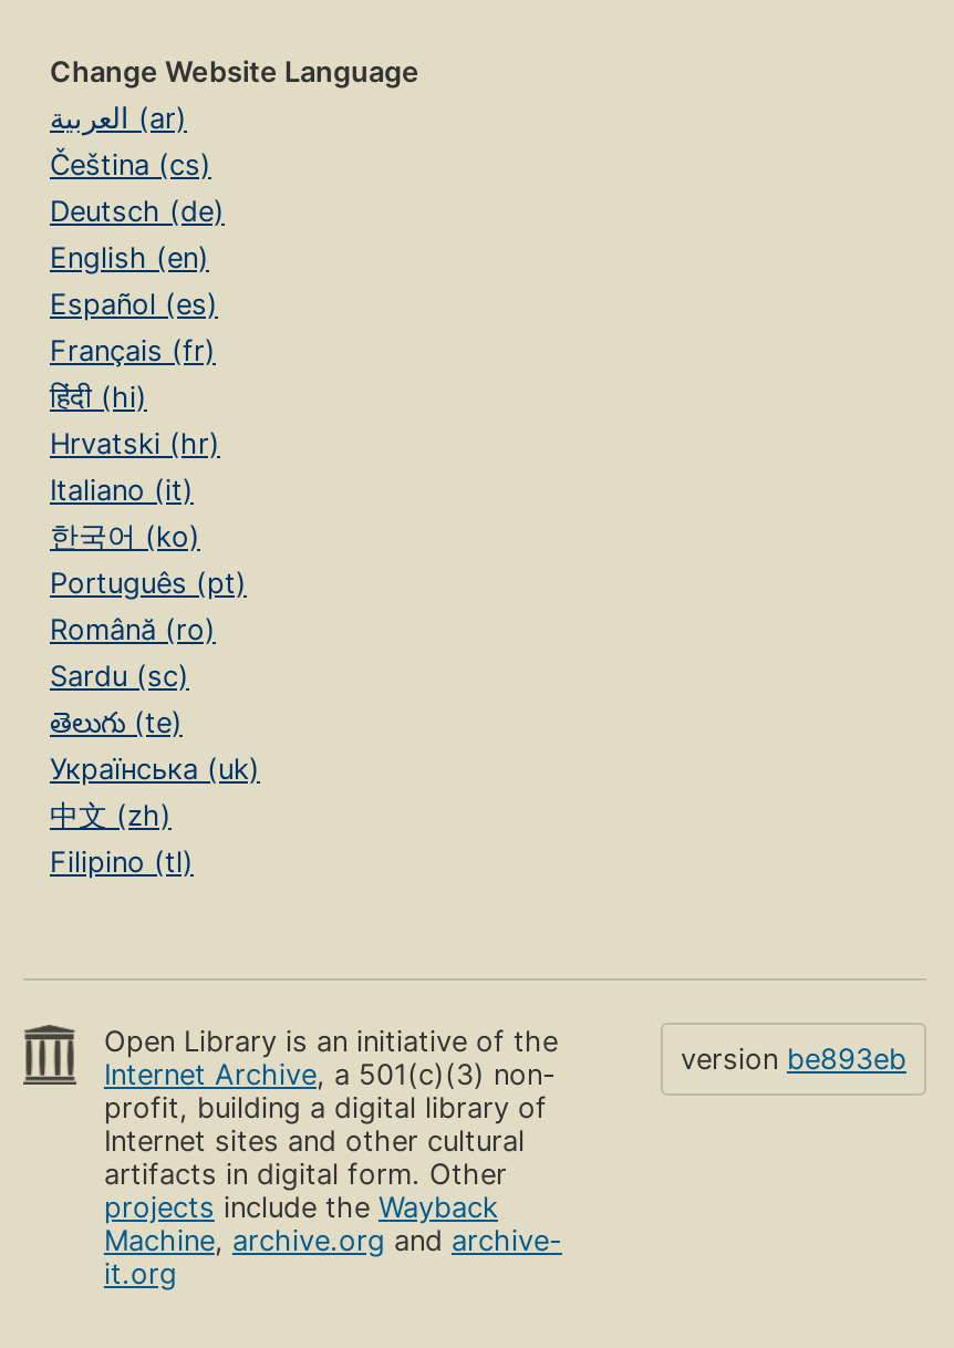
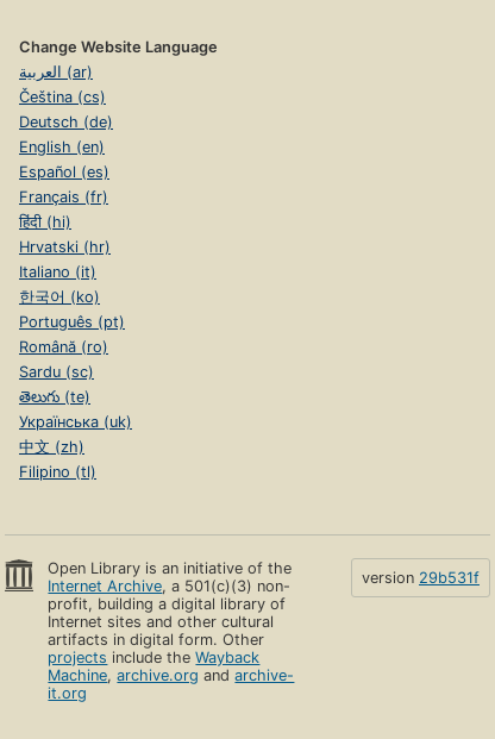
[681,1042,906,1075] version be893eb -> [362,568,480,586] version 29b531f

